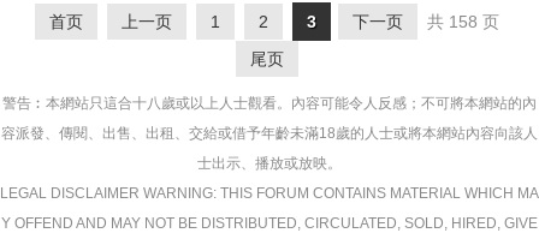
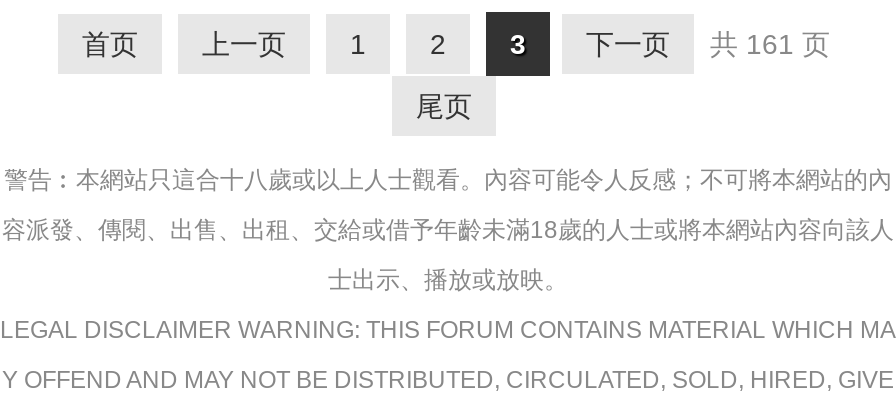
[49,12,504,31] 首页 上一页 1 2 3 下一页 共 158 页 -> [82,28,838,60] 首页 上一页 1 2 3 下一页 共 161 页

